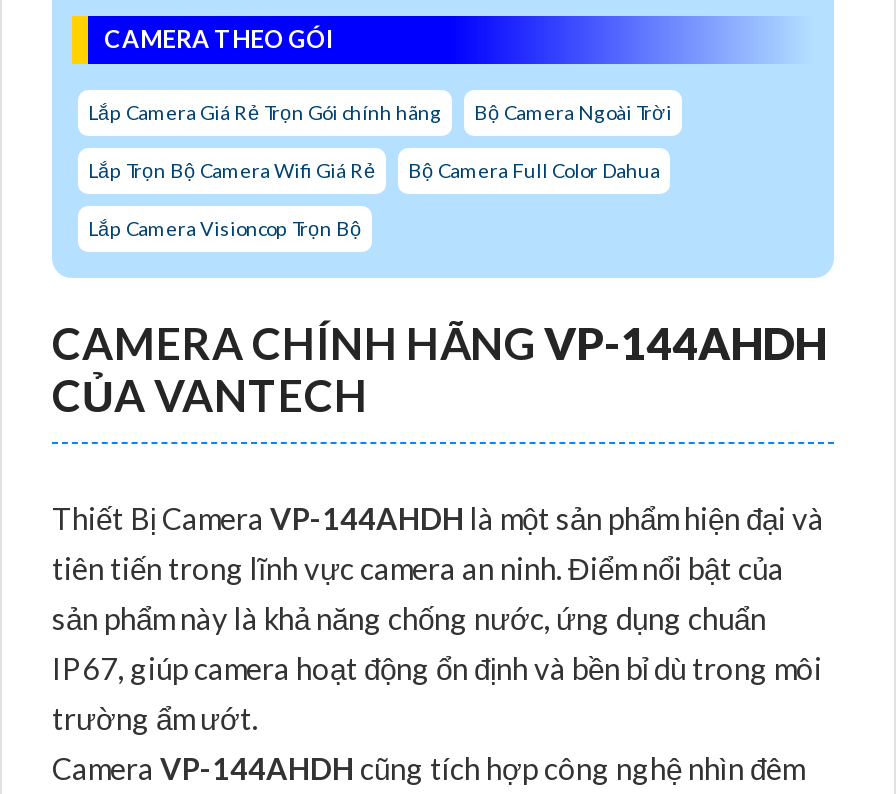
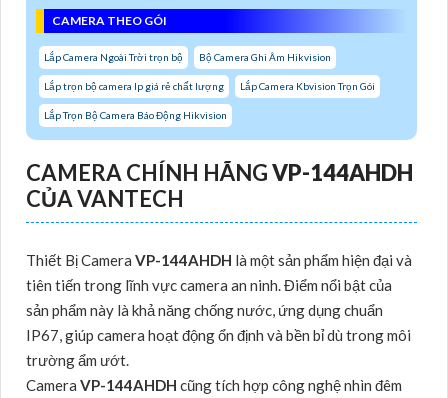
[88,101,672,125] Lắp Camera Giá Rẻ Trọn Gói chính hãng | Bộ Camera Ngoài Trời -> [44,51,331,63] Lắp Camera Ngoài Trời trọn bộ | Bộ Camera Ghi Âm Hikvision
[88,159,660,183] Lắp Trọn Bộ Camera Wifi Giá Rẻ | Bộ Camera Full Color Dahua -> [44,80,375,92] Lắp trọn bộ camera Ip giá rẻ chất lượng | Lắp Camera Kbvision Trọn Gói
[88,217,362,241] Lắp Camera Visioncop Trọn Bộ -> [44,109,227,121] Lắp Trọn Bộ Camera Báo Động Hikvision

